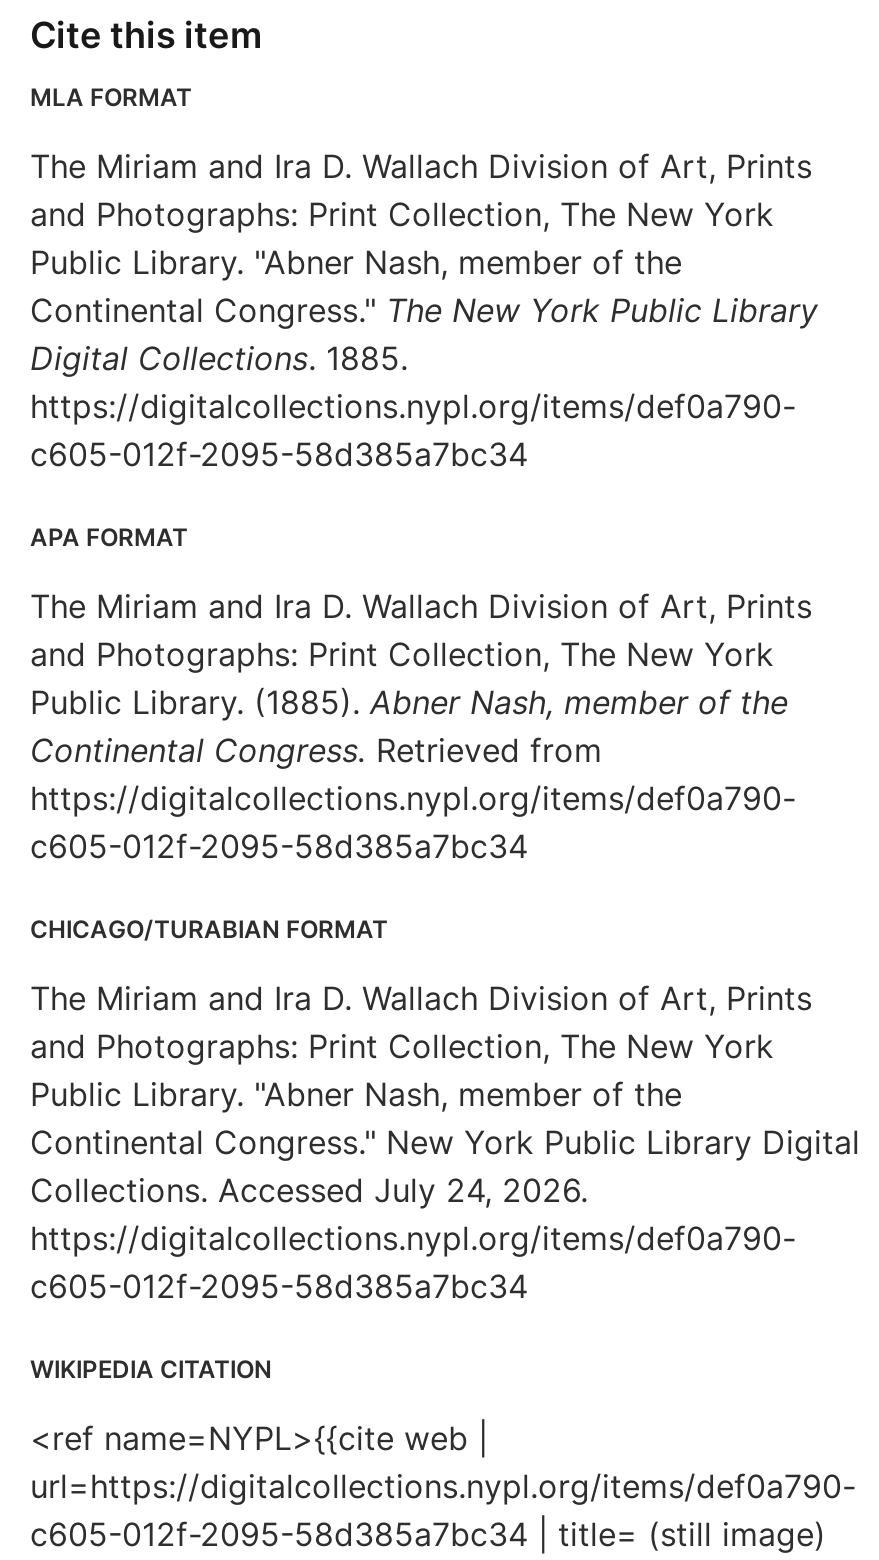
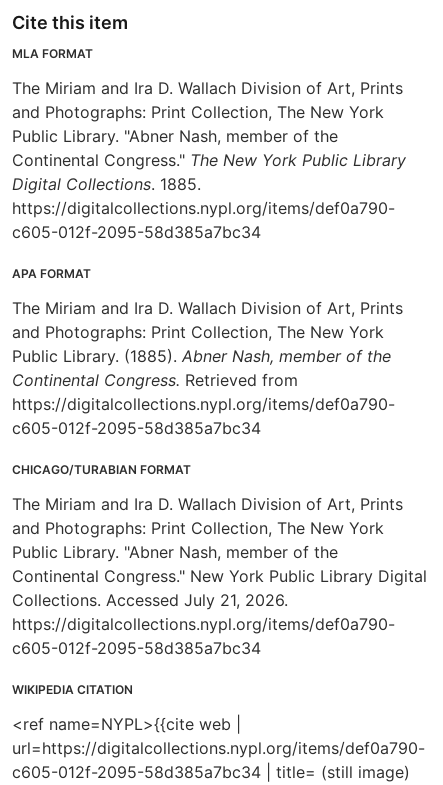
[30,1170,588,1210] Collections. Accessed July 24, 2026. -> [12,590,288,610] Collections. Accessed July 21, 2026.

